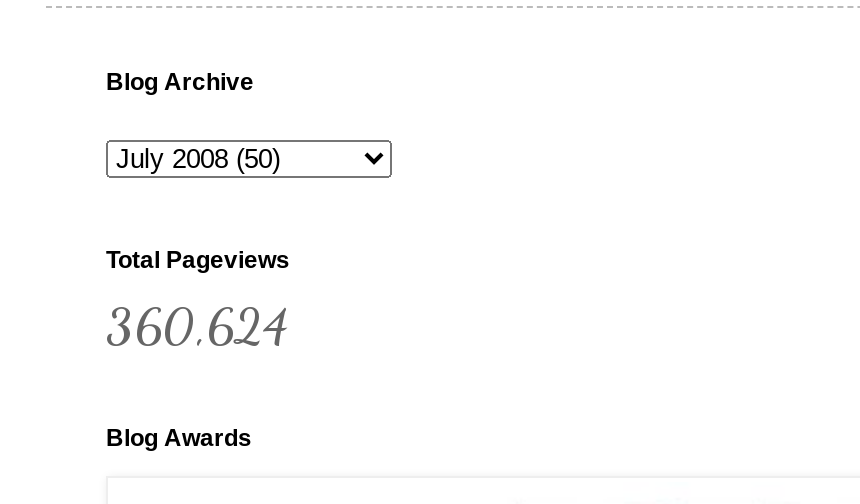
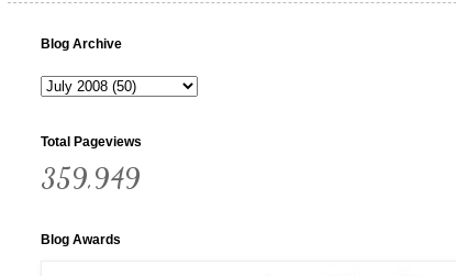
[106,298,288,356] 360,624 -> [41,163,141,194] 359,949

